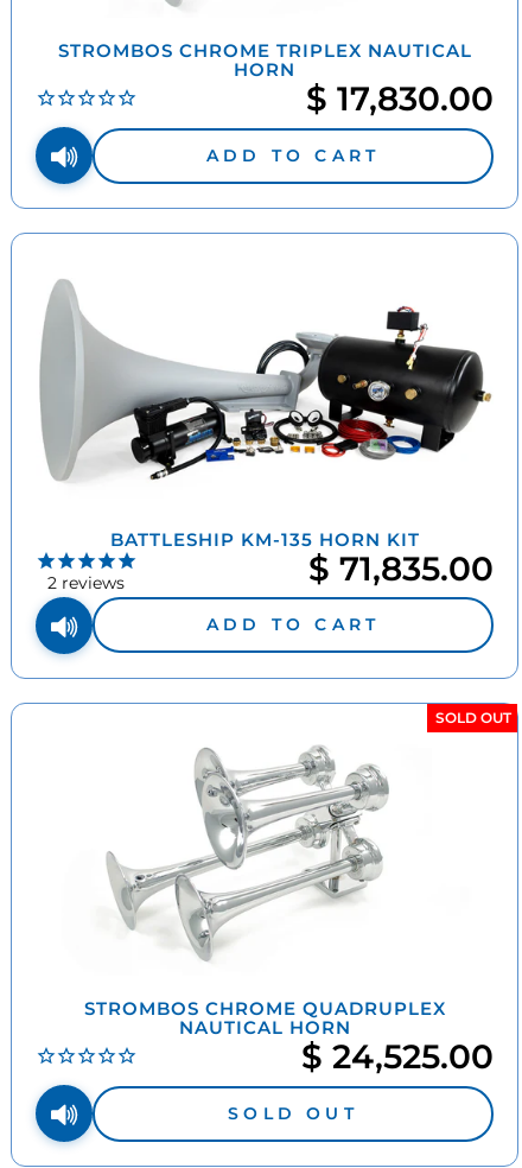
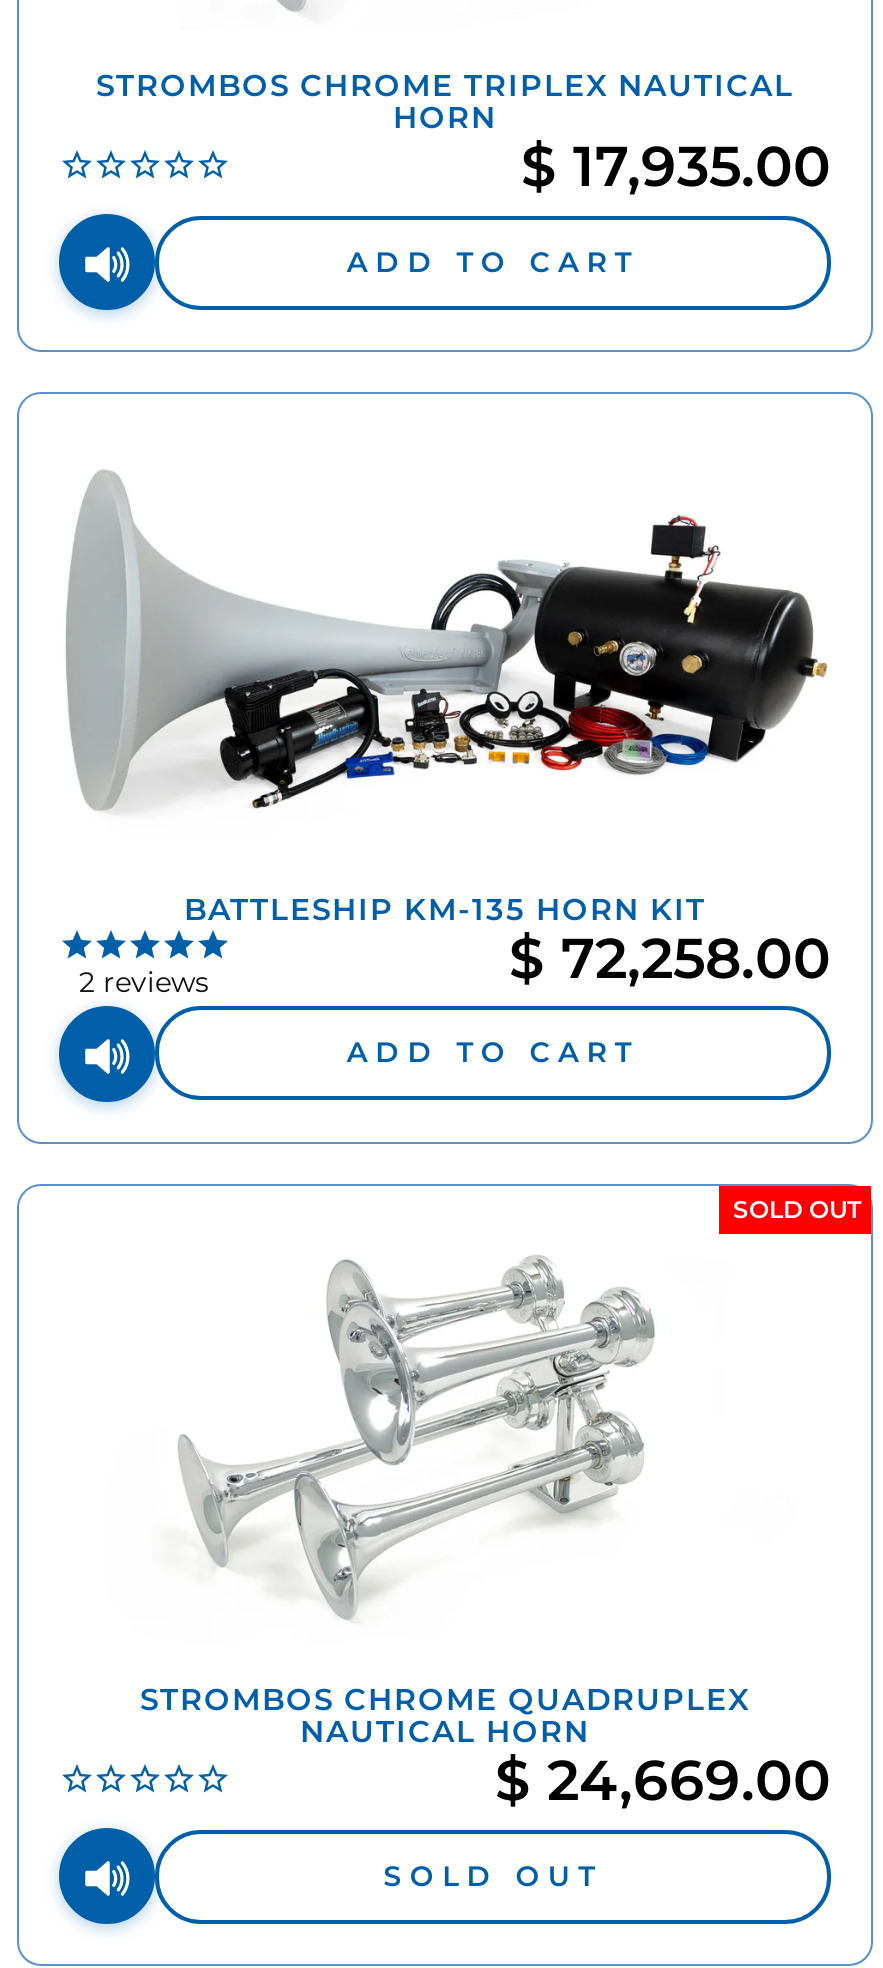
[306,79,494,119] $ 17,830.00 -> [521,133,831,201] $ 17,935.00
[308,548,494,589] $ 71,835.00 -> [509,924,831,992] $ 72,258.00
[301,1037,494,1077] $ 24,525.00 -> [495,1747,831,1815] $ 24,669.00

